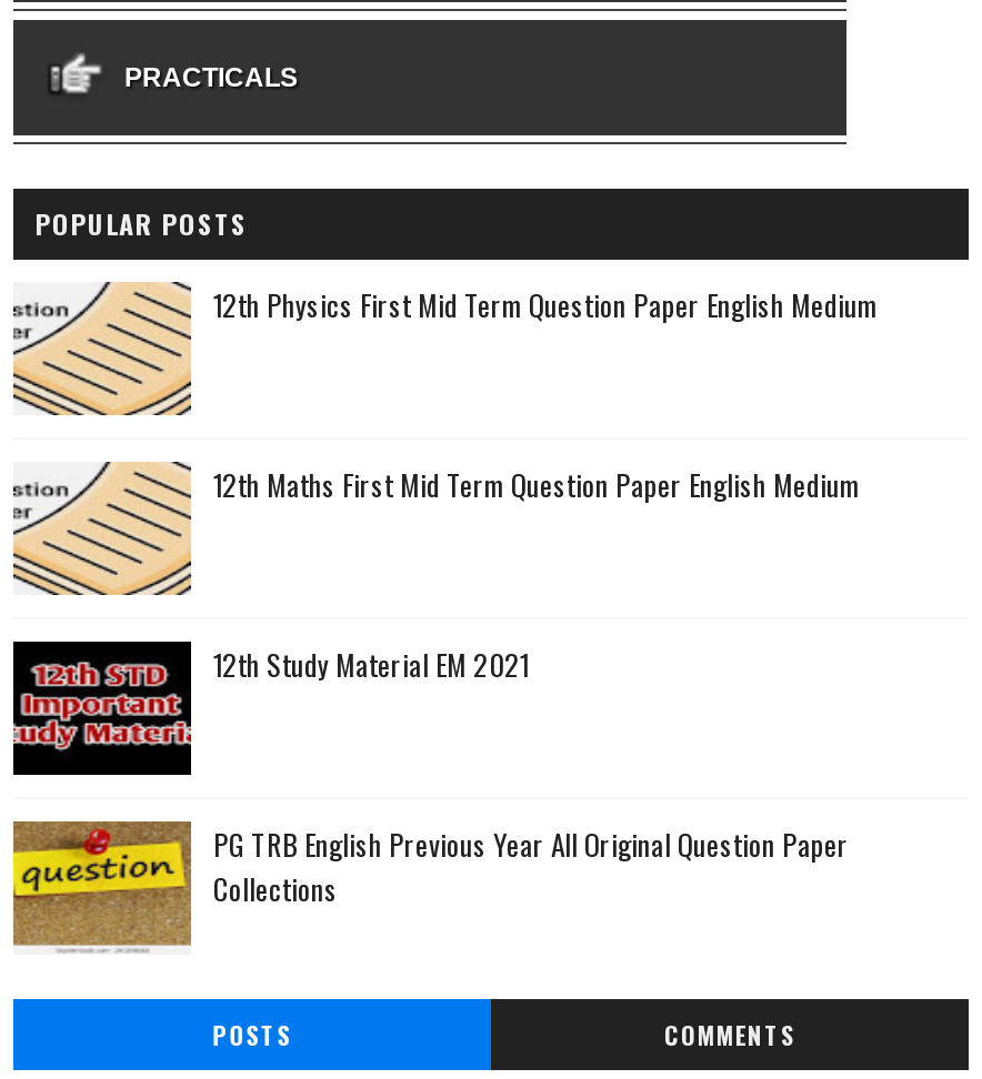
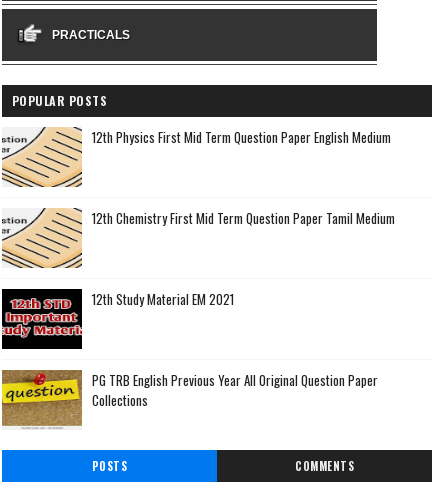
[213,462,860,507] 12th Maths First Mid Term Question Paper English Medium -> [92,208,395,228] 12th Chemistry First Mid Term Question Paper Tamil Medium

